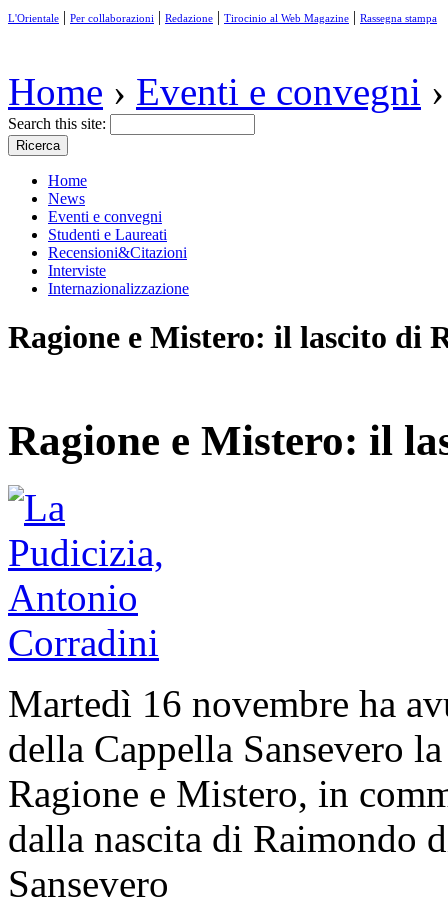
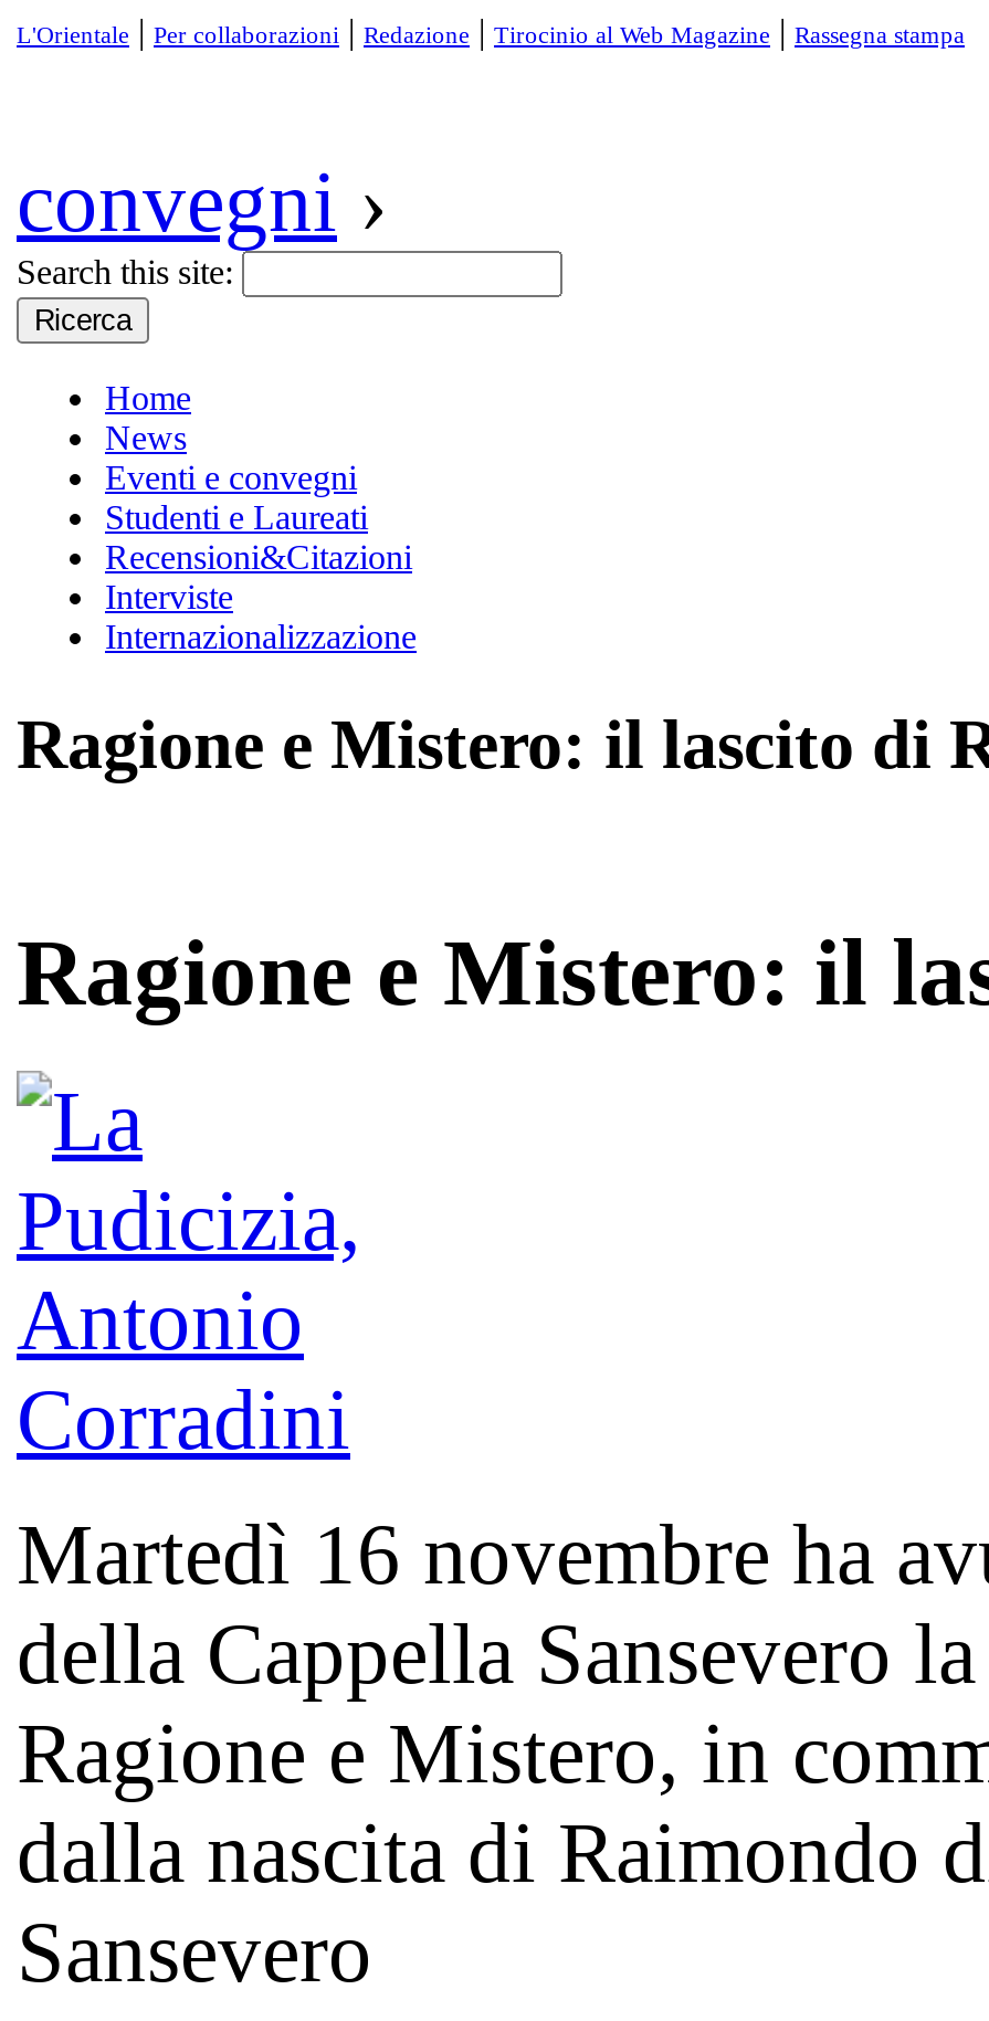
[8,70,444,113] Home › Eventi e convegni › -> [17,154,388,249] convegni ›

